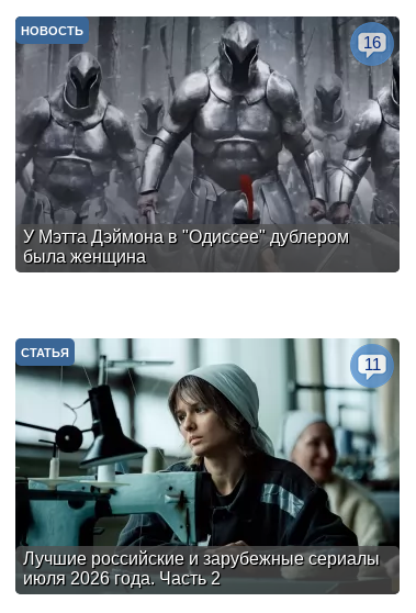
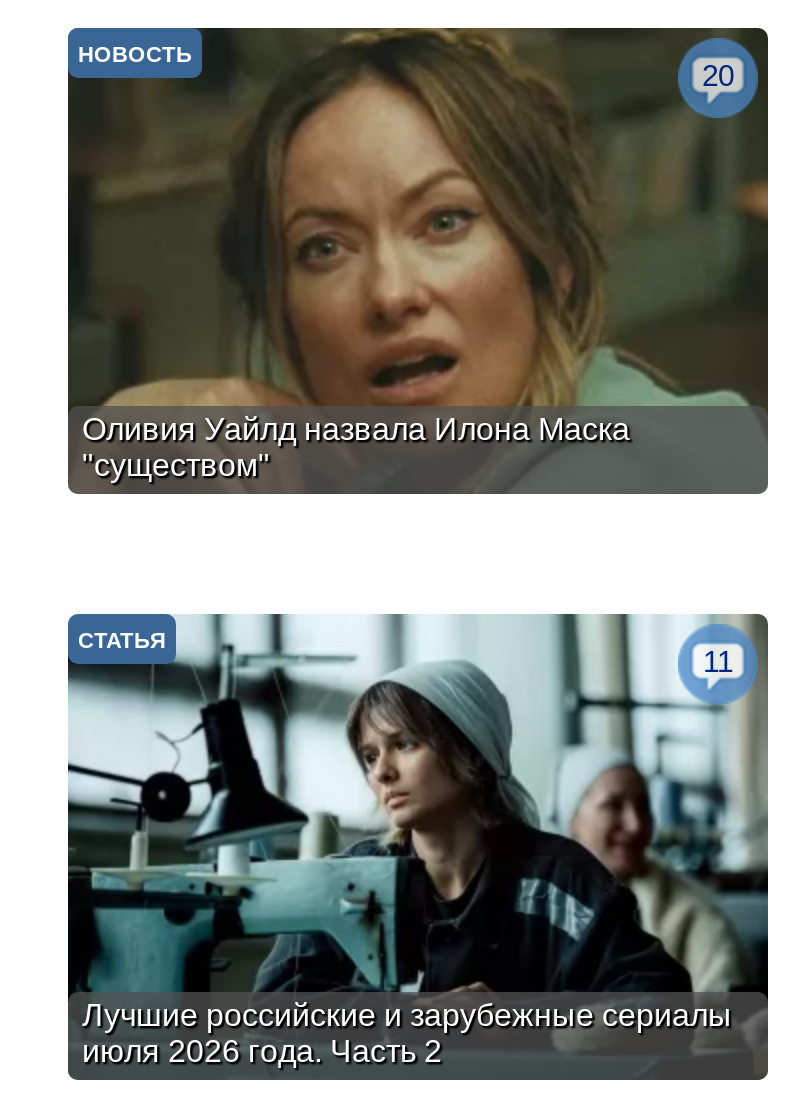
[15,16,401,225] [image] | 16 -> [68,28,770,408] [image] | 20
[23,227,349,266] У Мэтта Дэймона в "Одиссее" дублером | была женщина -> [82,412,630,482] Оливия Уайлд назвала Илона Маска | "существом"

